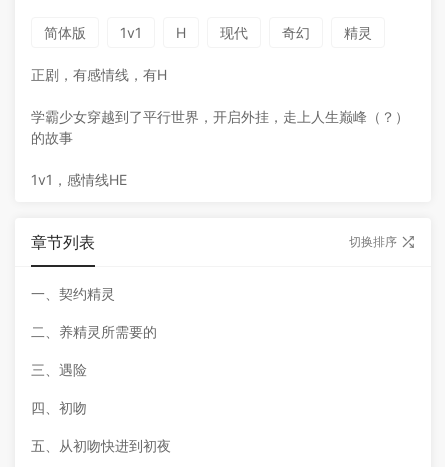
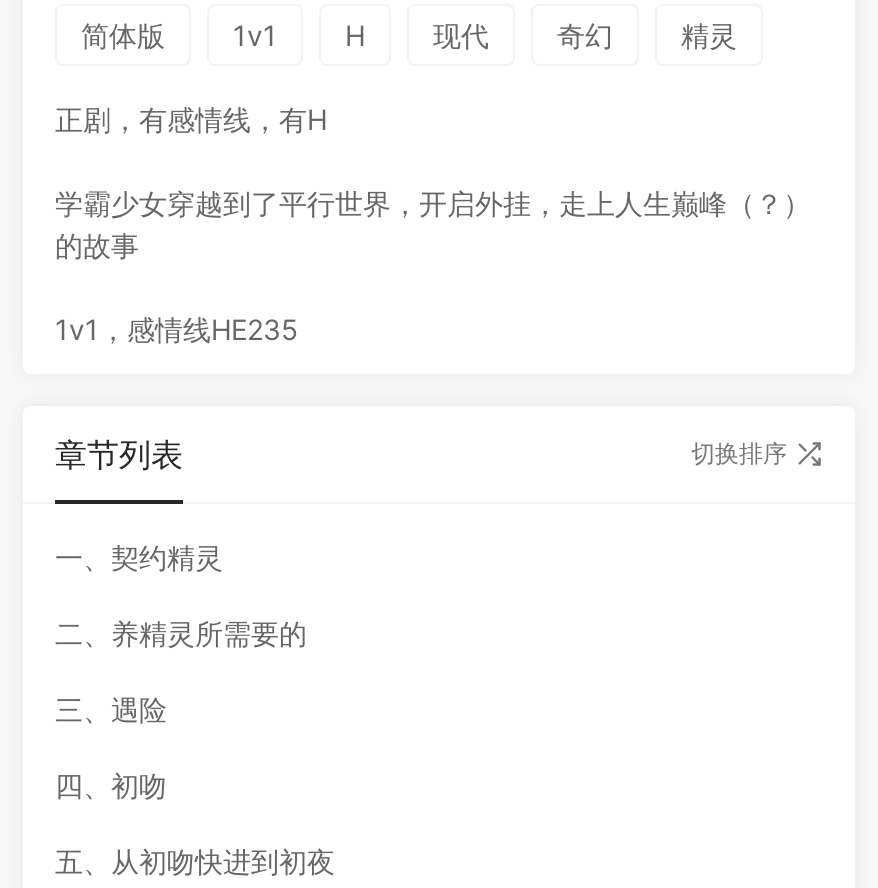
[31,171,127,188] 1v1，感情线HE -> [55,312,299,346] 1v1，感情线HE235

